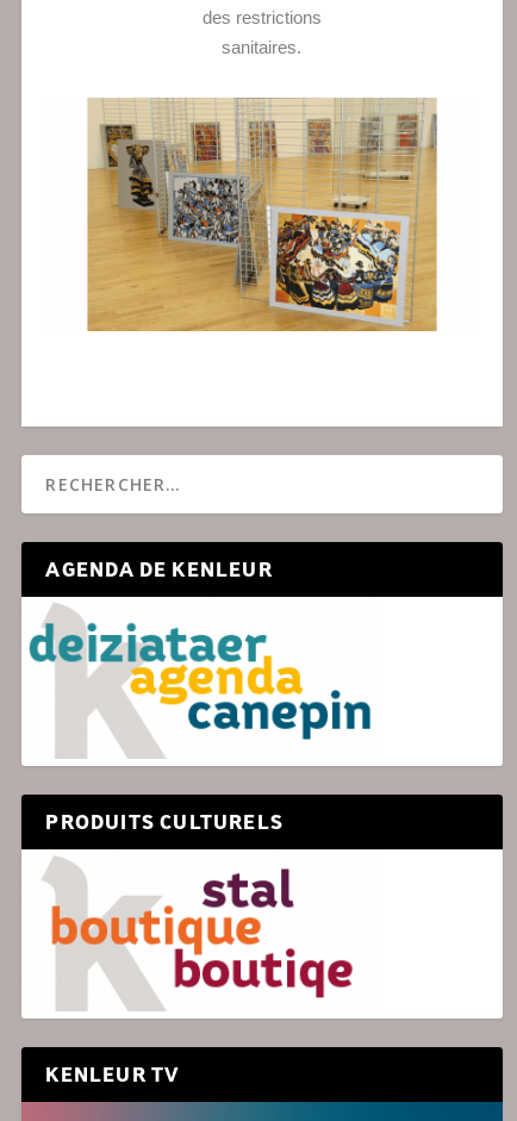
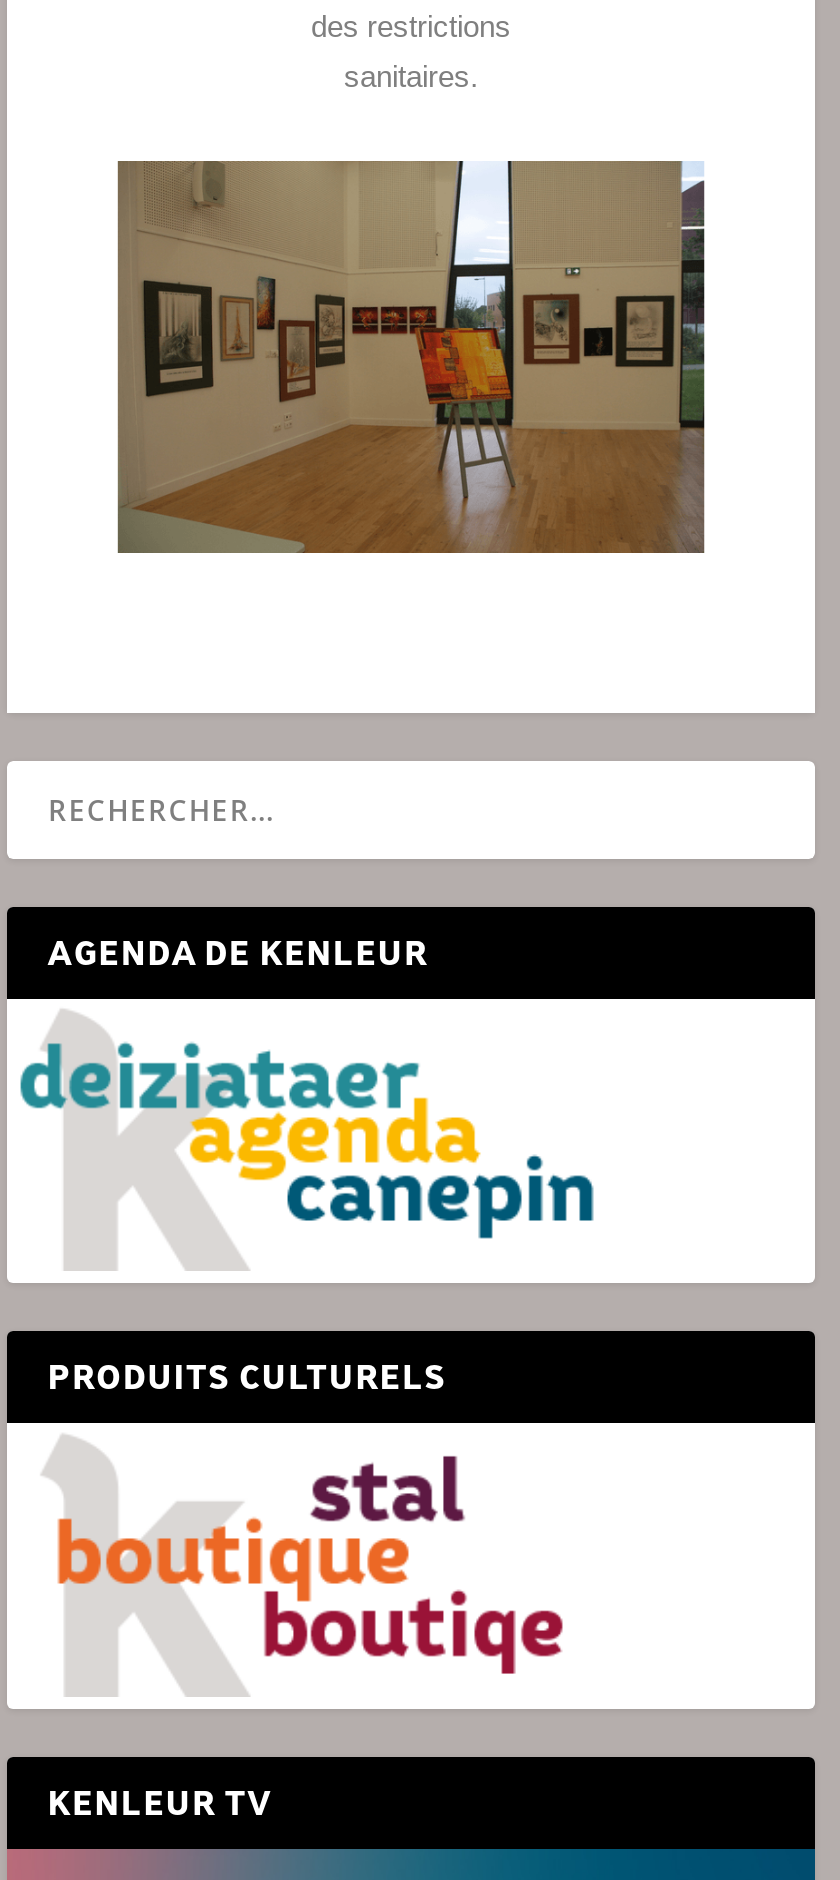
[87,98,437,332] [image] -> [117,161,707,555] [image]

